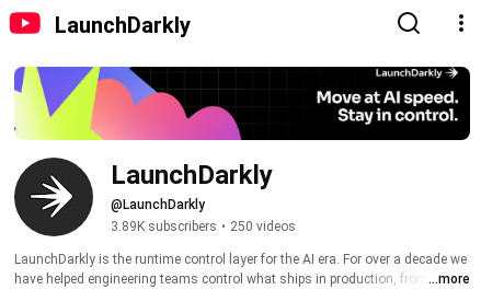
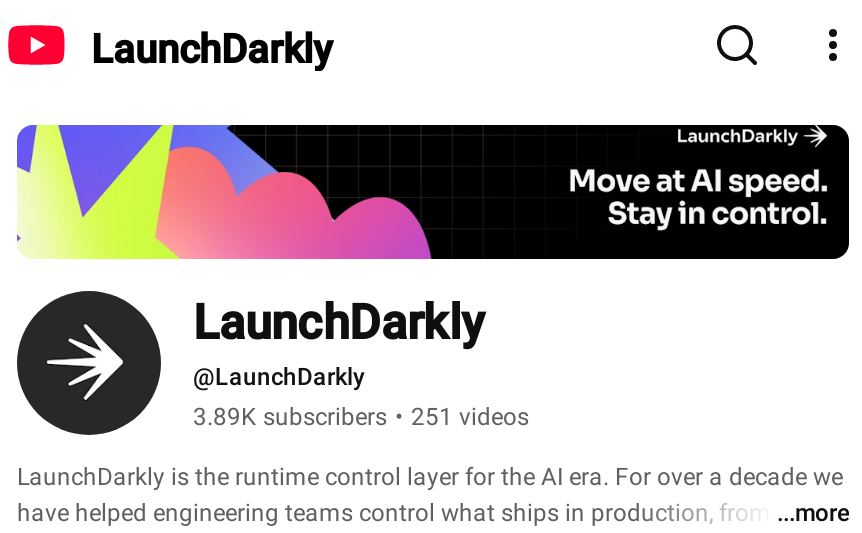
[111,219,296,234] 3.89K subscribers • 250 videos -> [193,403,529,431] 3.89K subscribers • 251 videos

